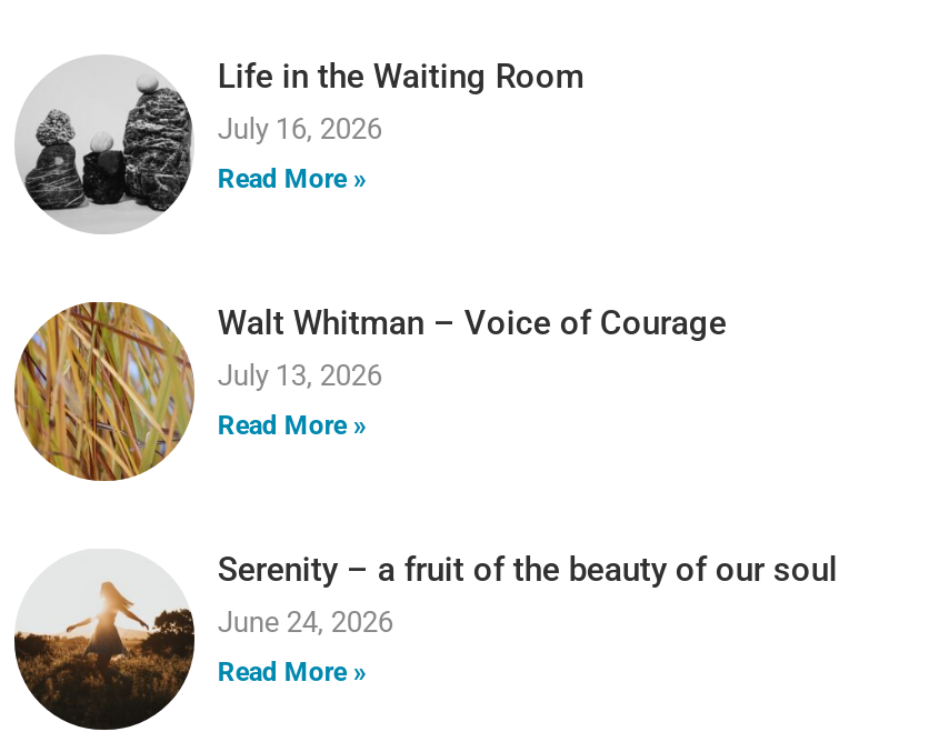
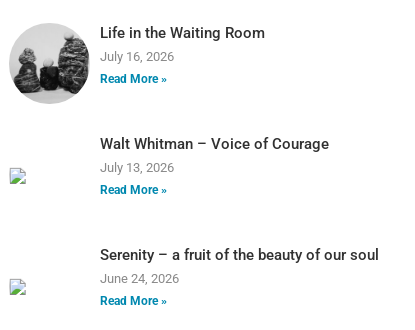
[14,299,197,483] [image] -> none
[12,576,197,732] [image] -> none

